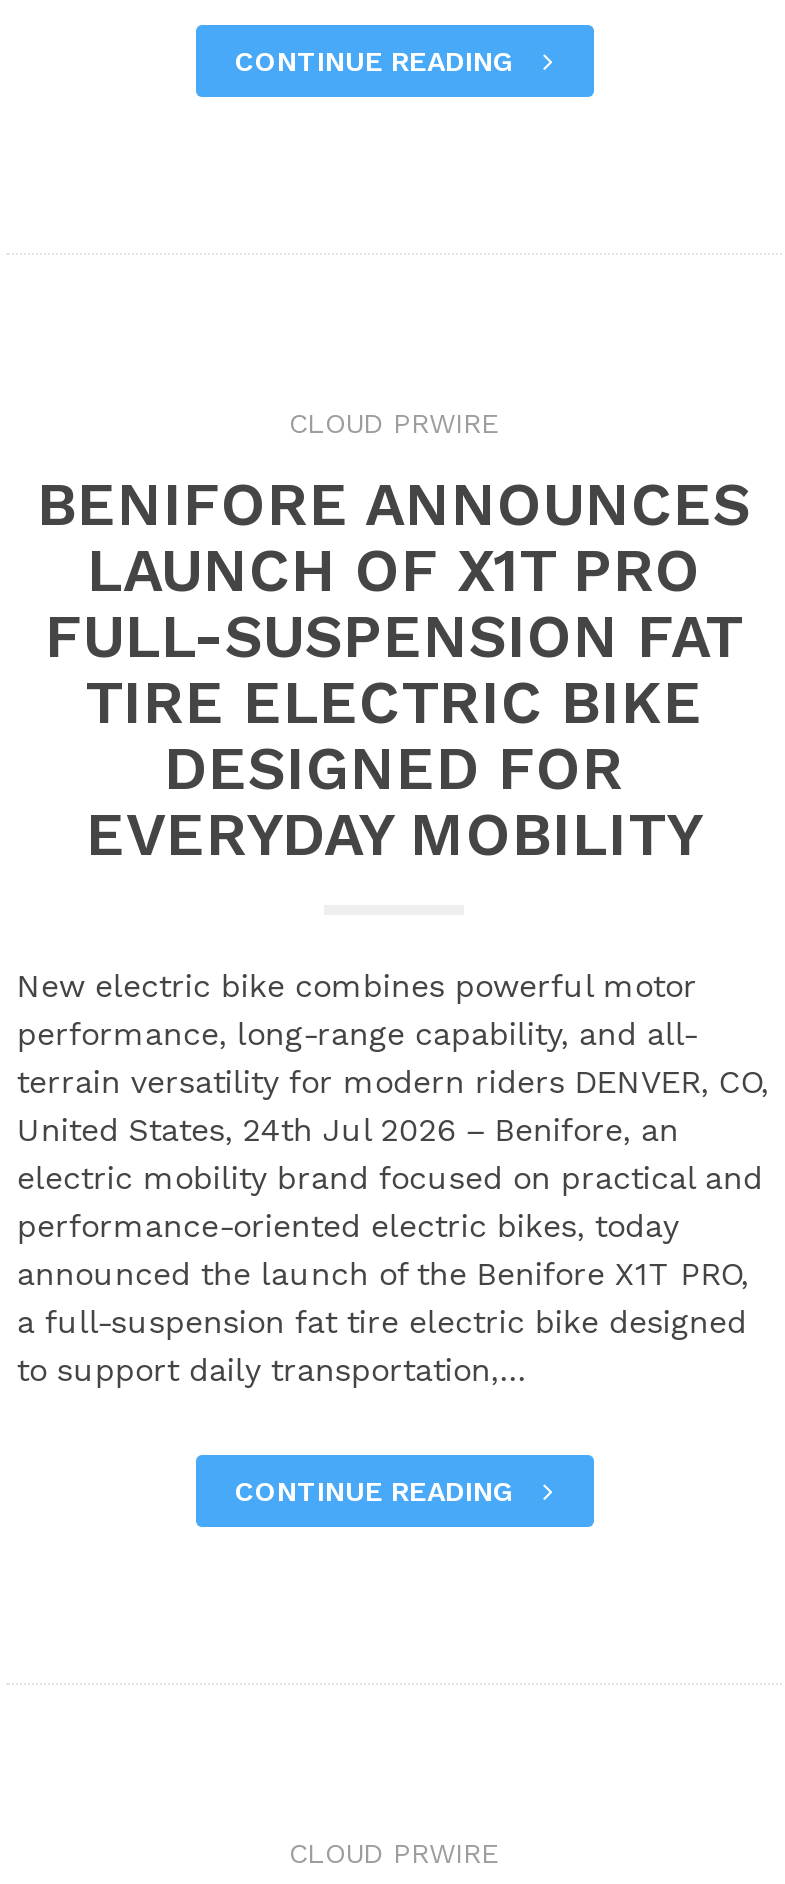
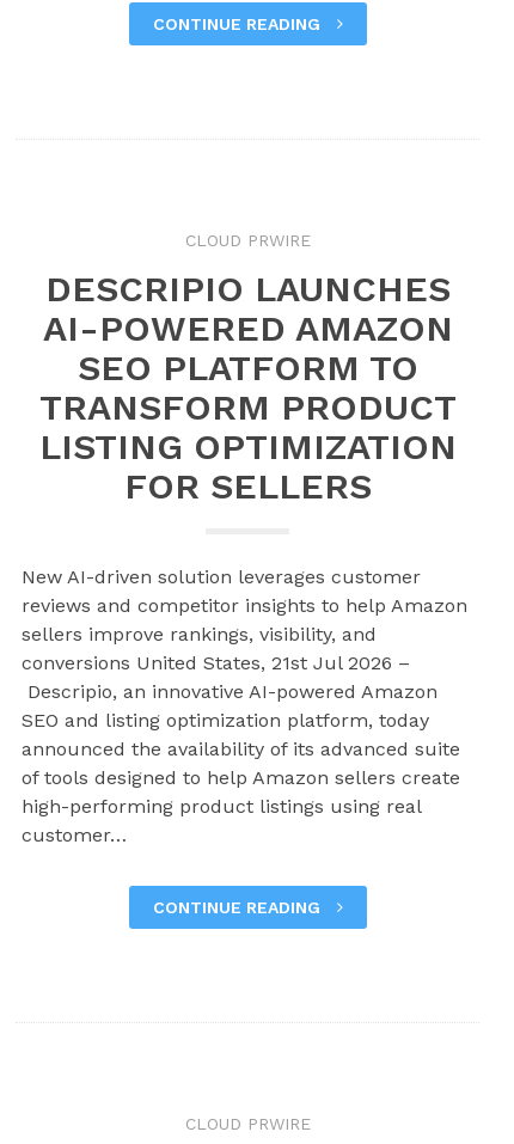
[37,469,751,869] BENIFORE ANNOUNCES | LAUNCH OF X1T PRO | FULL-SUSPENSION FAT | TIRE ELECTRIC BIKE | DESIGNED FOR | EVERYDAY MOBILITY -> [39,268,456,507] DESCRIPIO LAUNCHES | AI-POWERED AMAZON | SEO PLATFORM TO | TRANSFORM PRODUCT | LISTING OPTIMIZATION | FOR SELLERS
[17,967,769,1389] New electric bike combines powerful motor | performance, long-range capability, and all- | terrain versatility for modern riders DENVER, CO, | United States, 24th Jul 2026 – Benifore, an | electric mobility brand focused on practical and | performance-oriented electric bikes, today | announced the launch of the Benifore X1T PRO, | a full-suspension fat tire electric bike designed | to support daily transportation,… -> [22,565,468,846] New AI-driven solution leverages customer | reviews and competitor insights to help Amazon | sellers improve rankings, visibility, and | conversions United States, 21st Jul 2026 – | Descripio, an innovative AI-powered Amazon | SEO and listing optimization platform, today | announced the availability of its advanced suite | of tools designed to help Amazon sellers create | high-performing product listings using real | customer…

